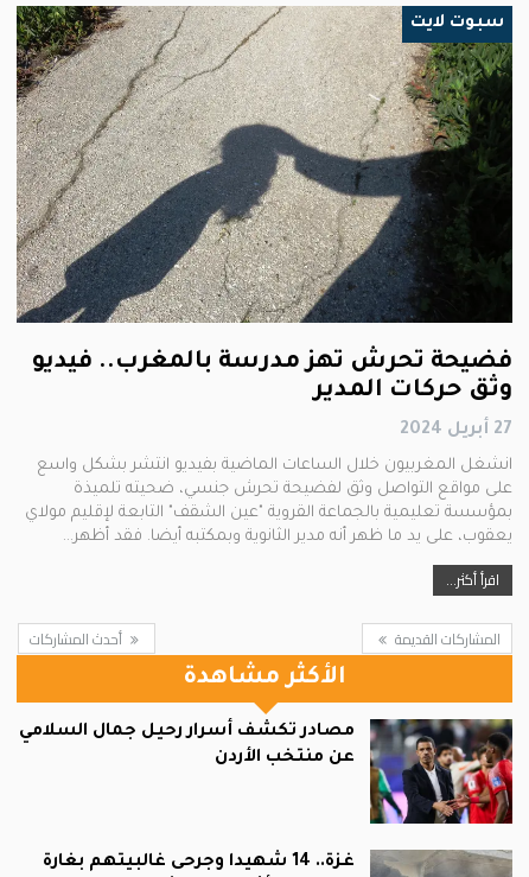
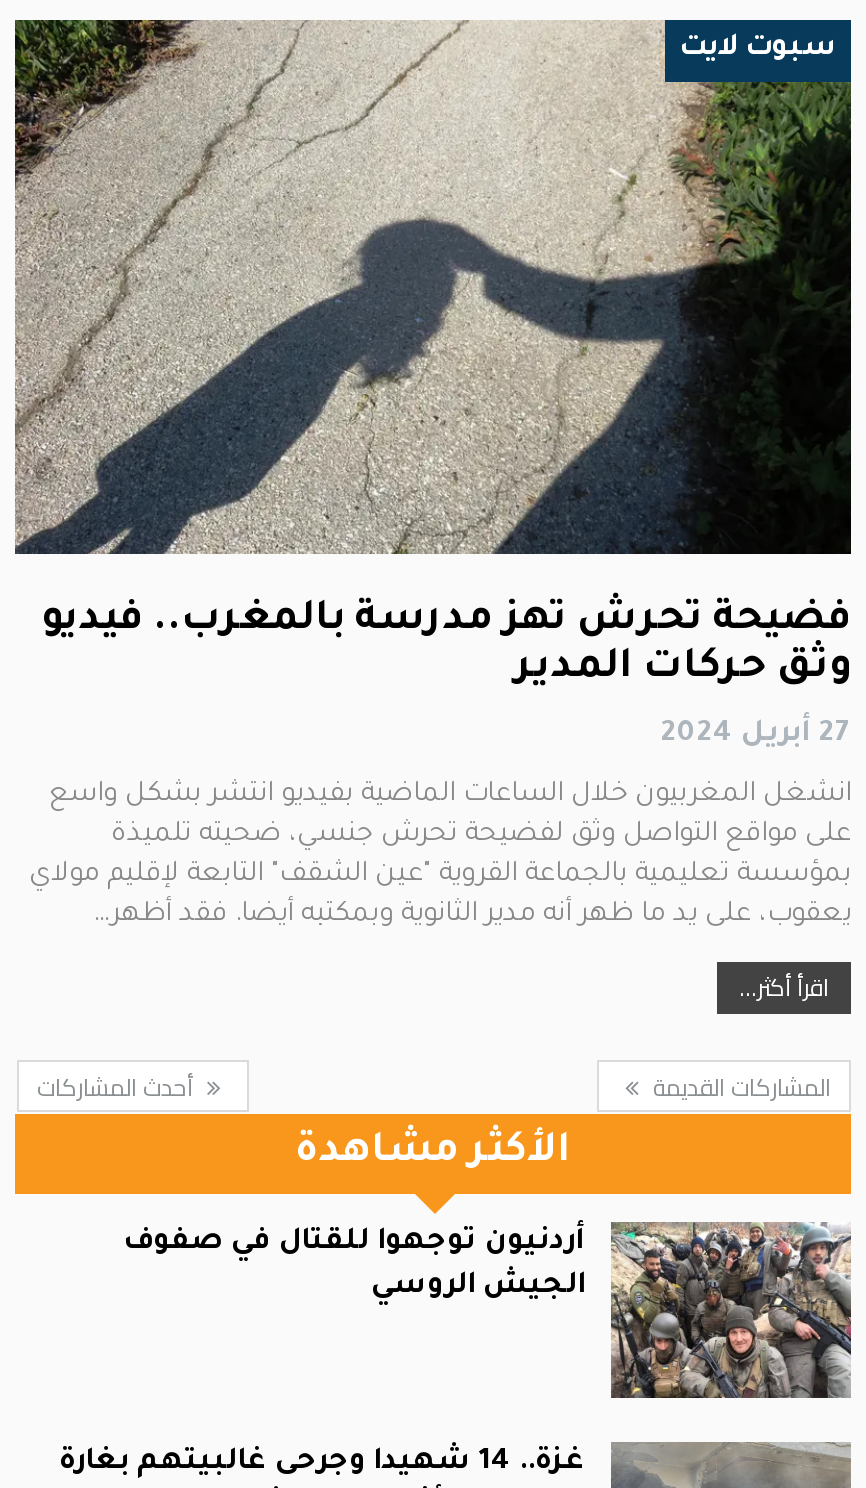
[19,718,514,825] [image] | مصادر تكشف أسرار رحيل جمال السلامي | عن منتخب الأردن -> [123,1222,853,1400] [image] | أردنيون توجهوا للقتال في صفوف | الجيش الروسي

